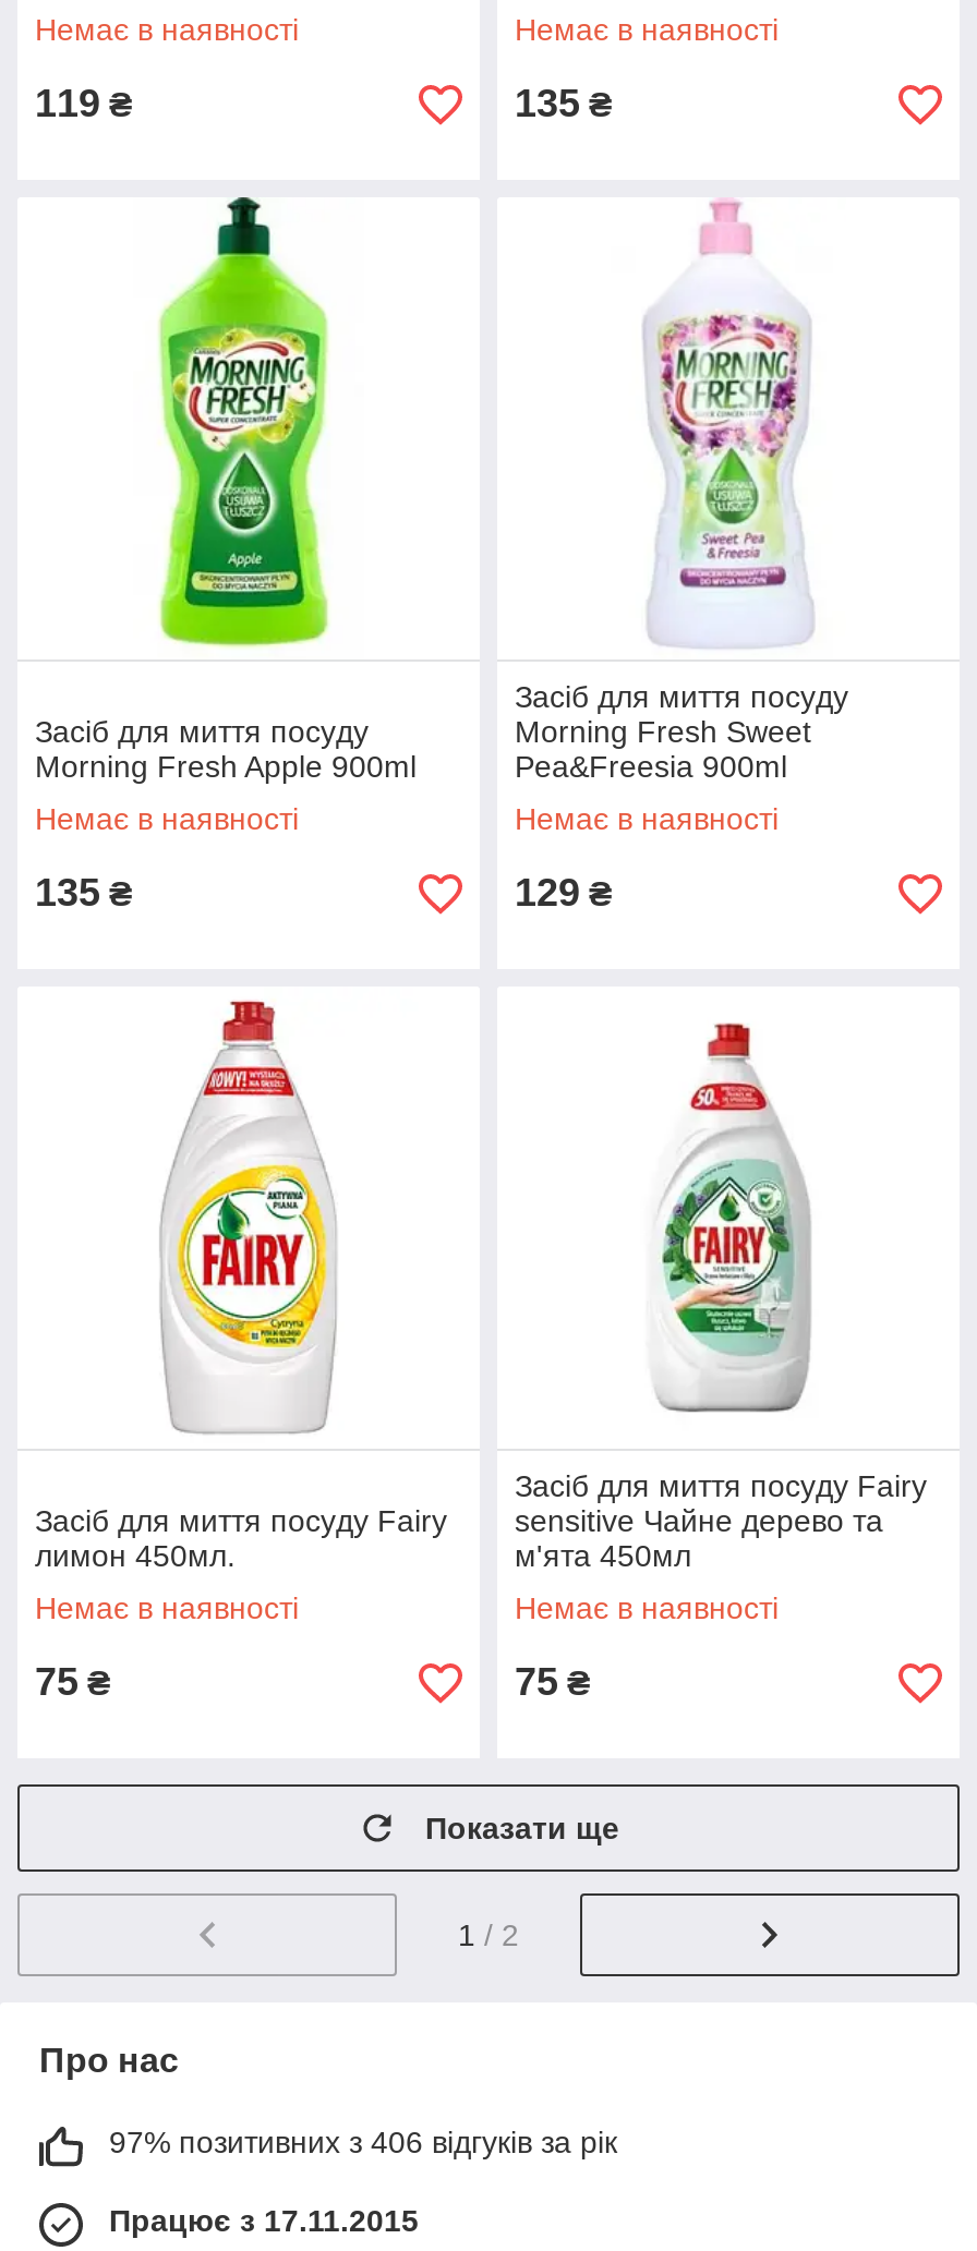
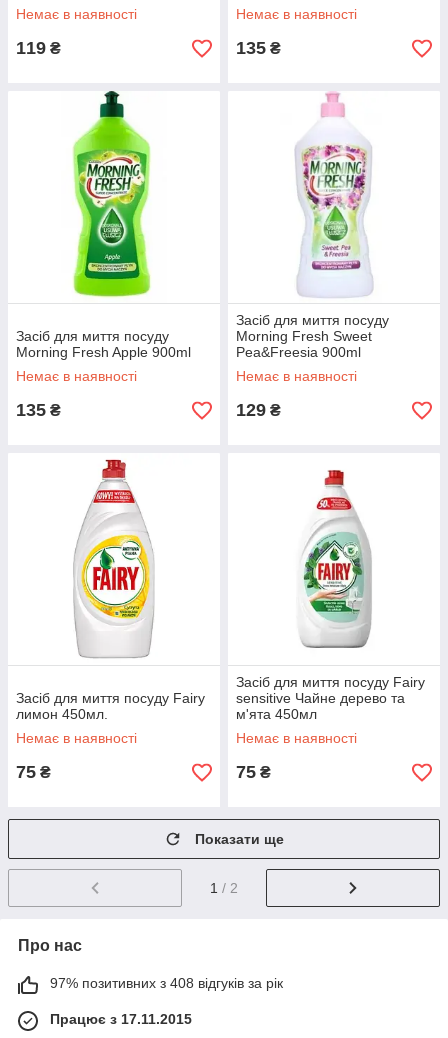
[109,2125,617,2159] 97% позитивних з 406 відгуків за рік -> [50,975,283,991] 97% позитивних з 408 відгуків за рік

